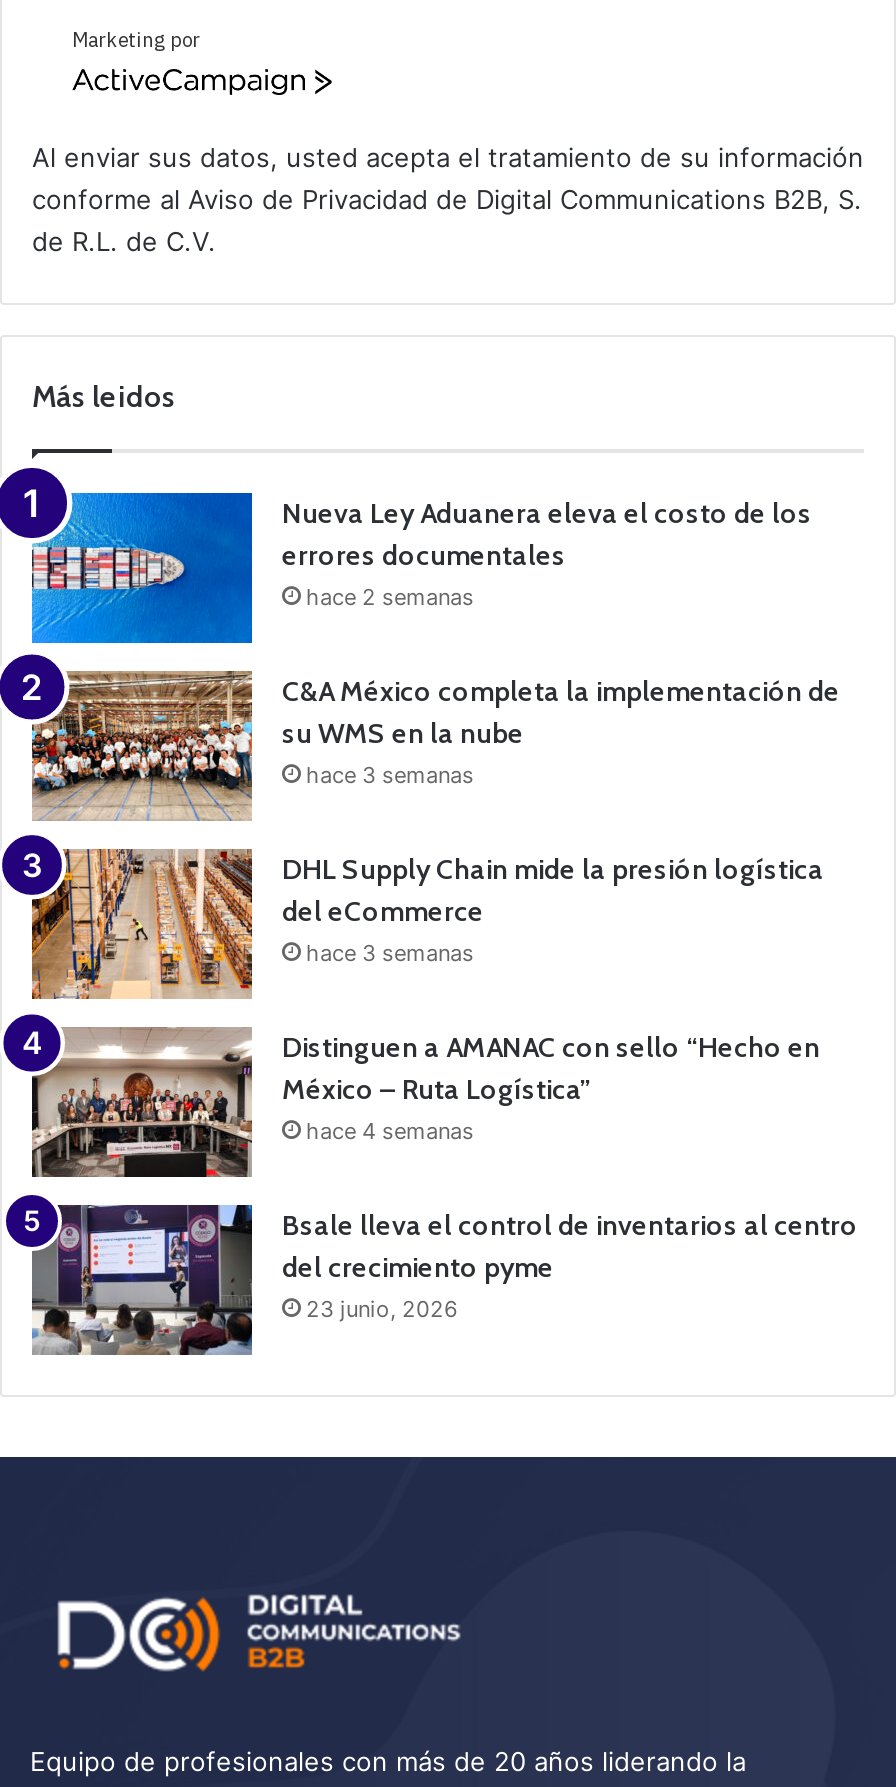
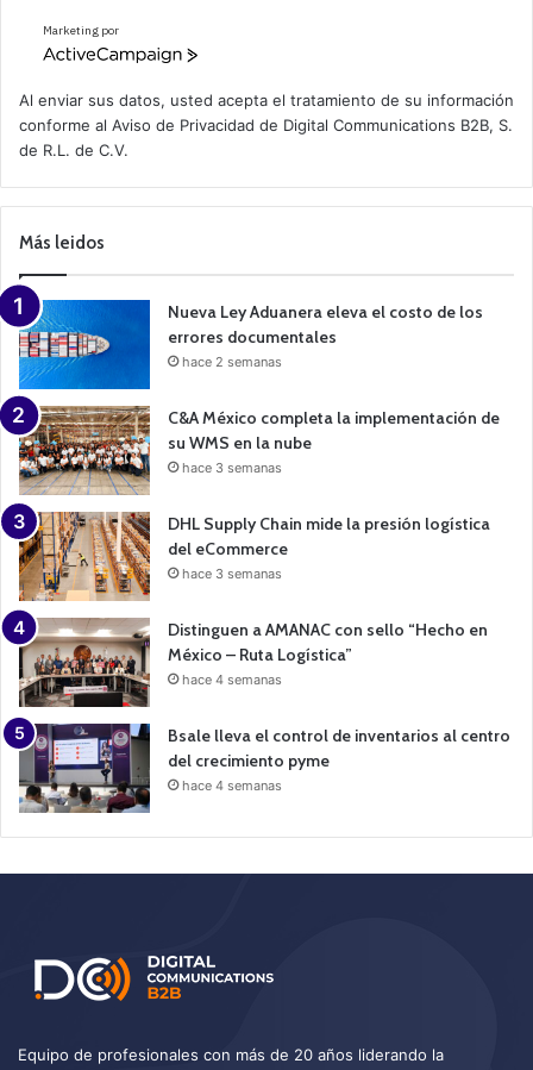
[306,1294,458,1322] 23 junio, 2026 -> [182,777,282,793] hace 4 semanas

